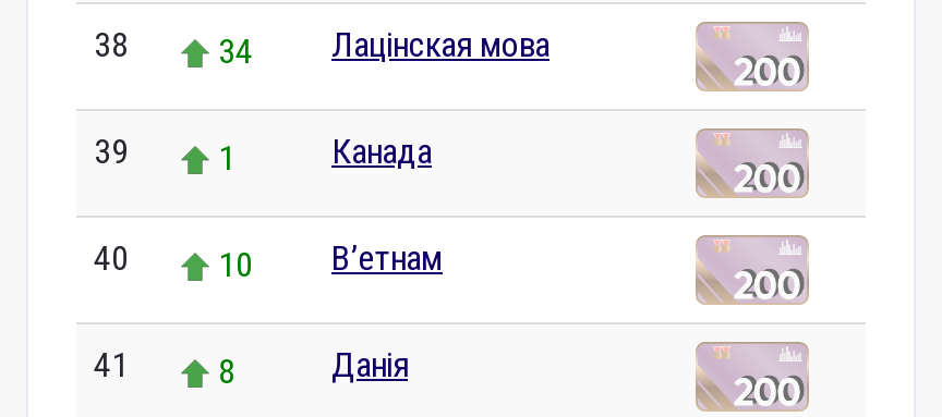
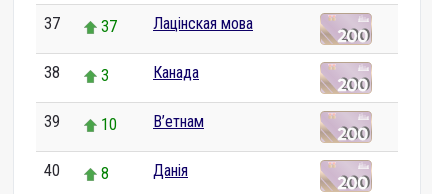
[94,24,129,65] 38 -> [44,14,60,33] 37
[209,30,253,72] 34 -> [97,17,117,36] 37
[94,131,129,172] 39 -> [44,63,60,82] 38
[209,137,235,179] 1 -> [97,66,109,85] 3
[94,237,443,285] 40 10 В’етнам -> [44,112,204,134] 39 10 В’етнам
[94,344,235,392] 41 8 -> [44,161,109,183] 40 8

